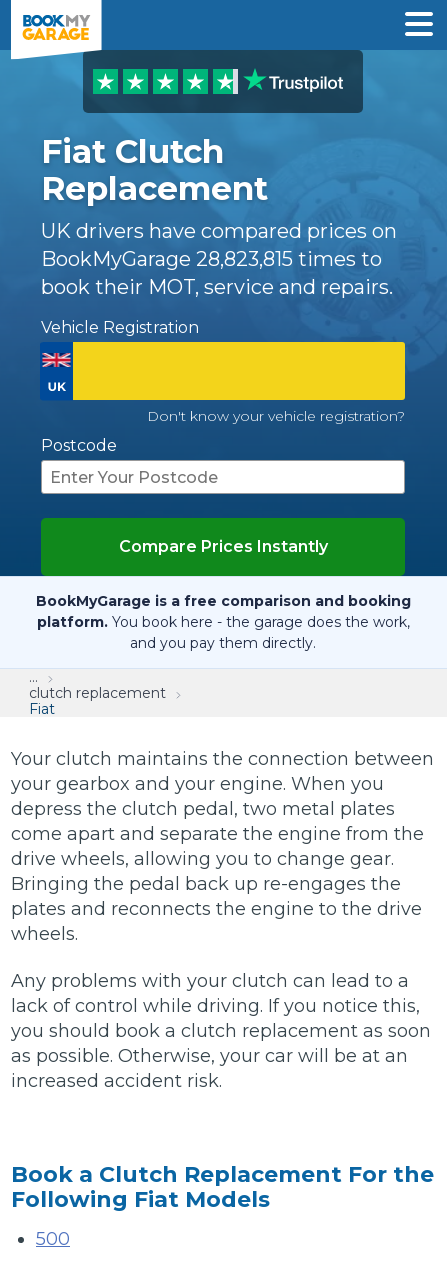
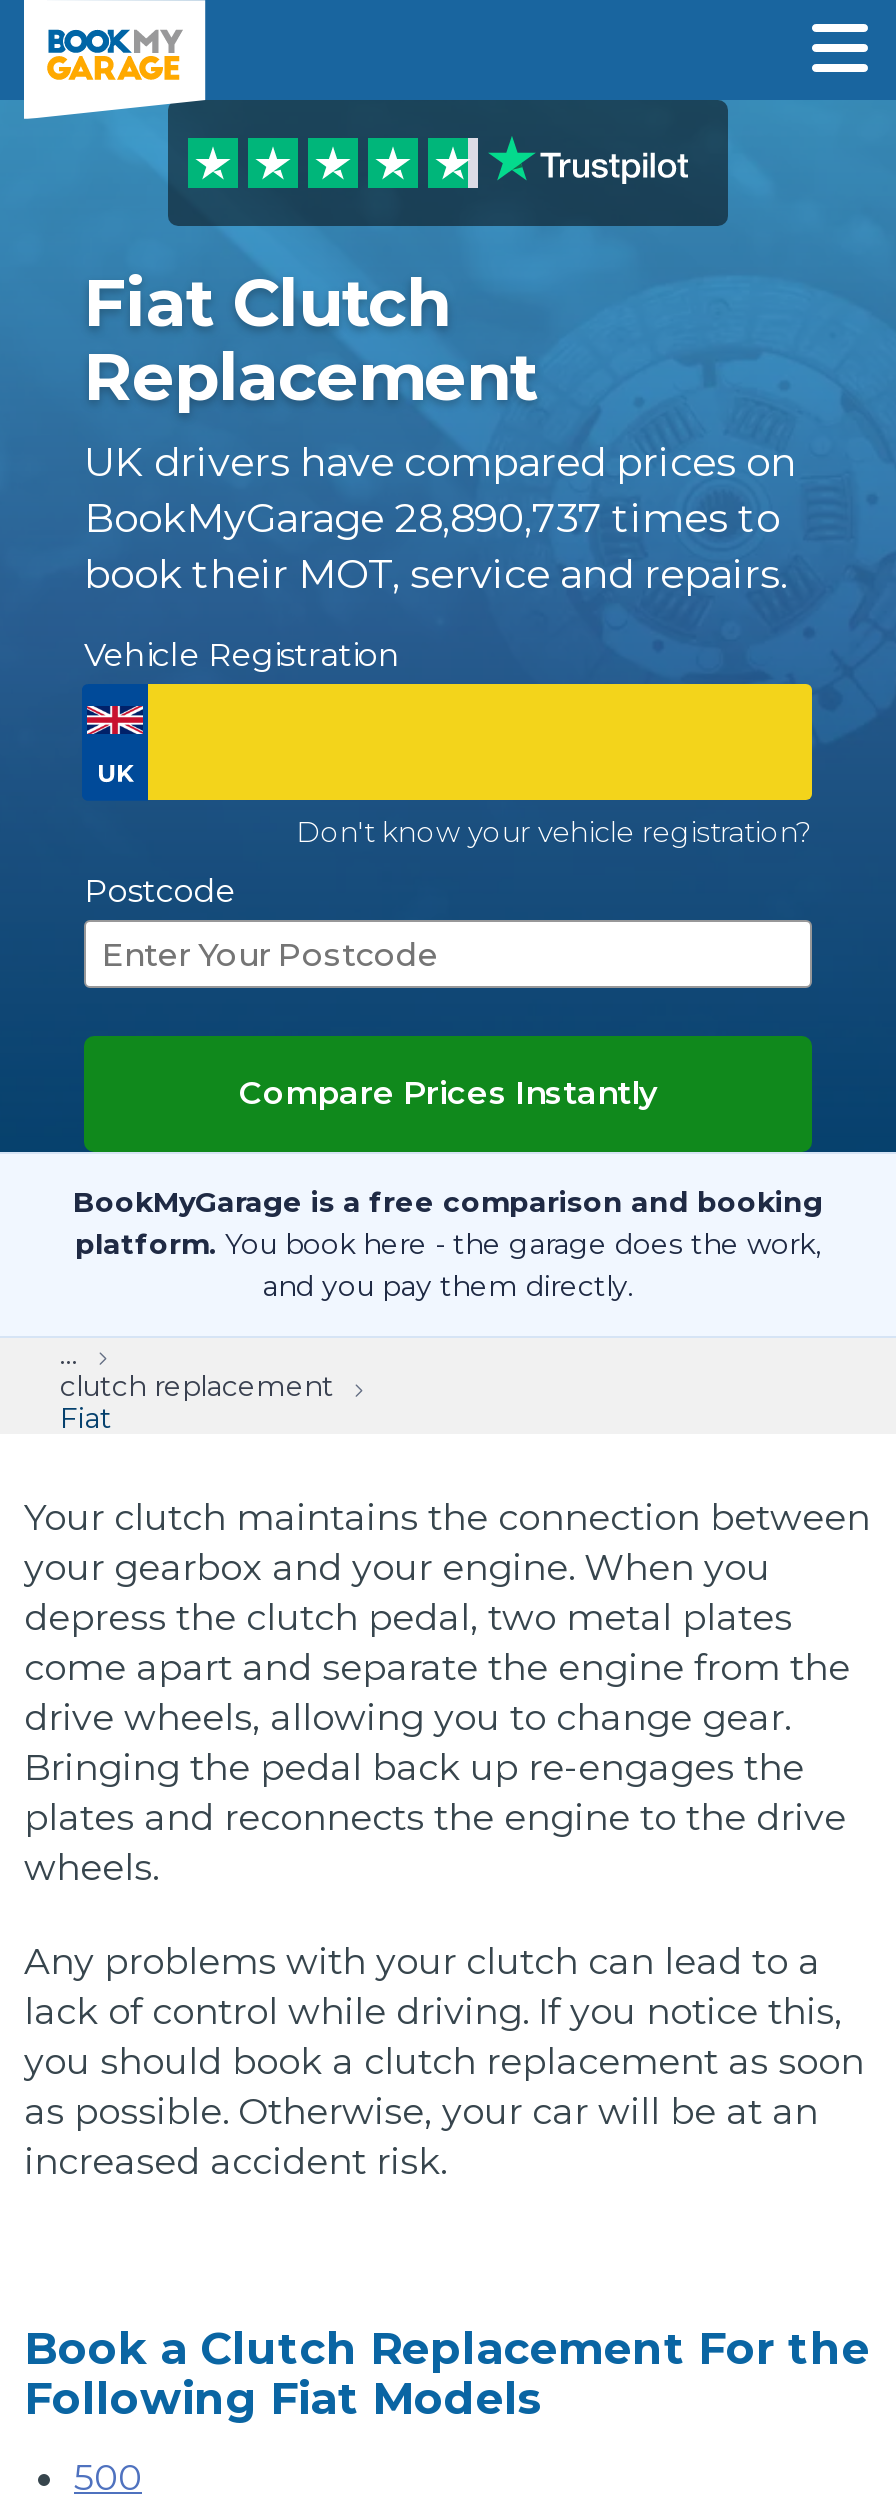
[41,247,382,271] BookMyGarage 28,823,815 times to -> [84,494,780,542] BookMyGarage 28,890,737 times to

